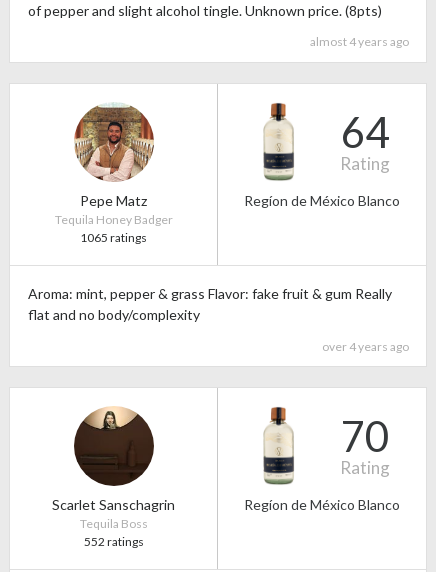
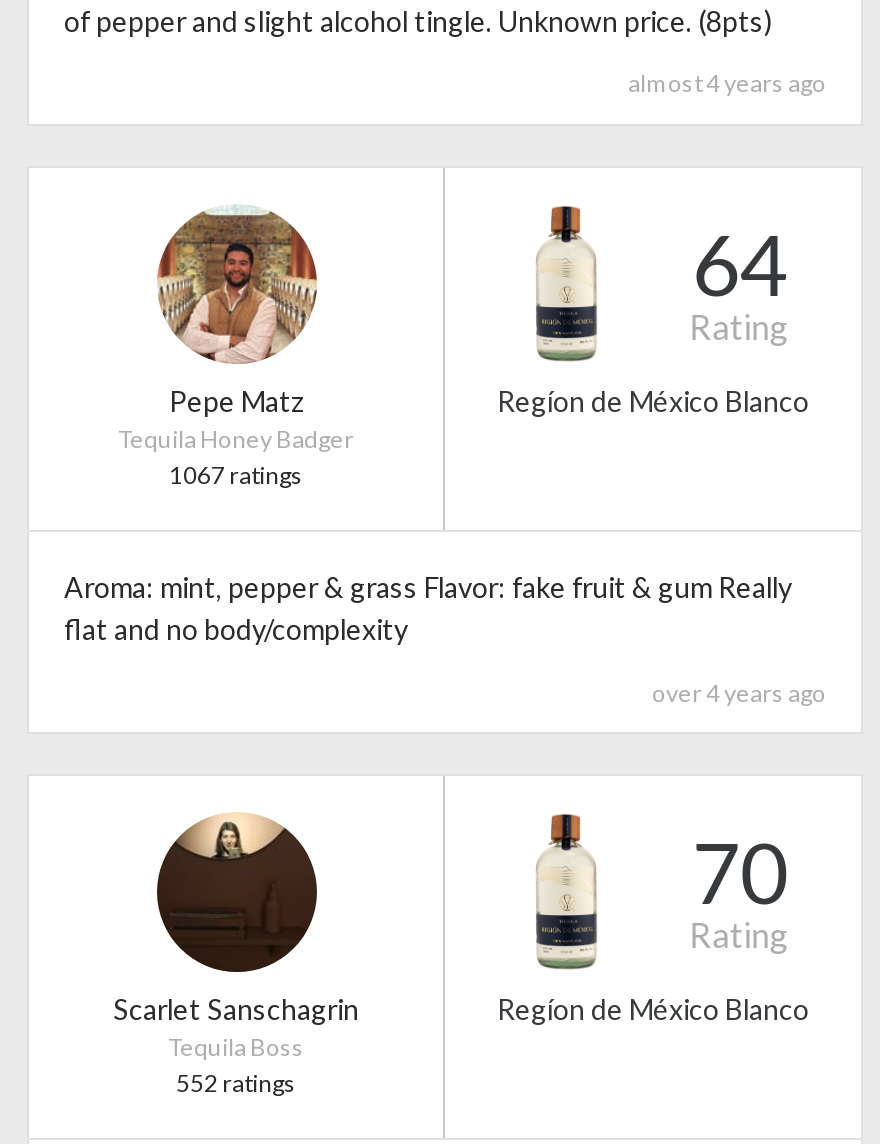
[80,230,147,245] 1065 ratings -> [169,460,303,490] 1067 ratings

